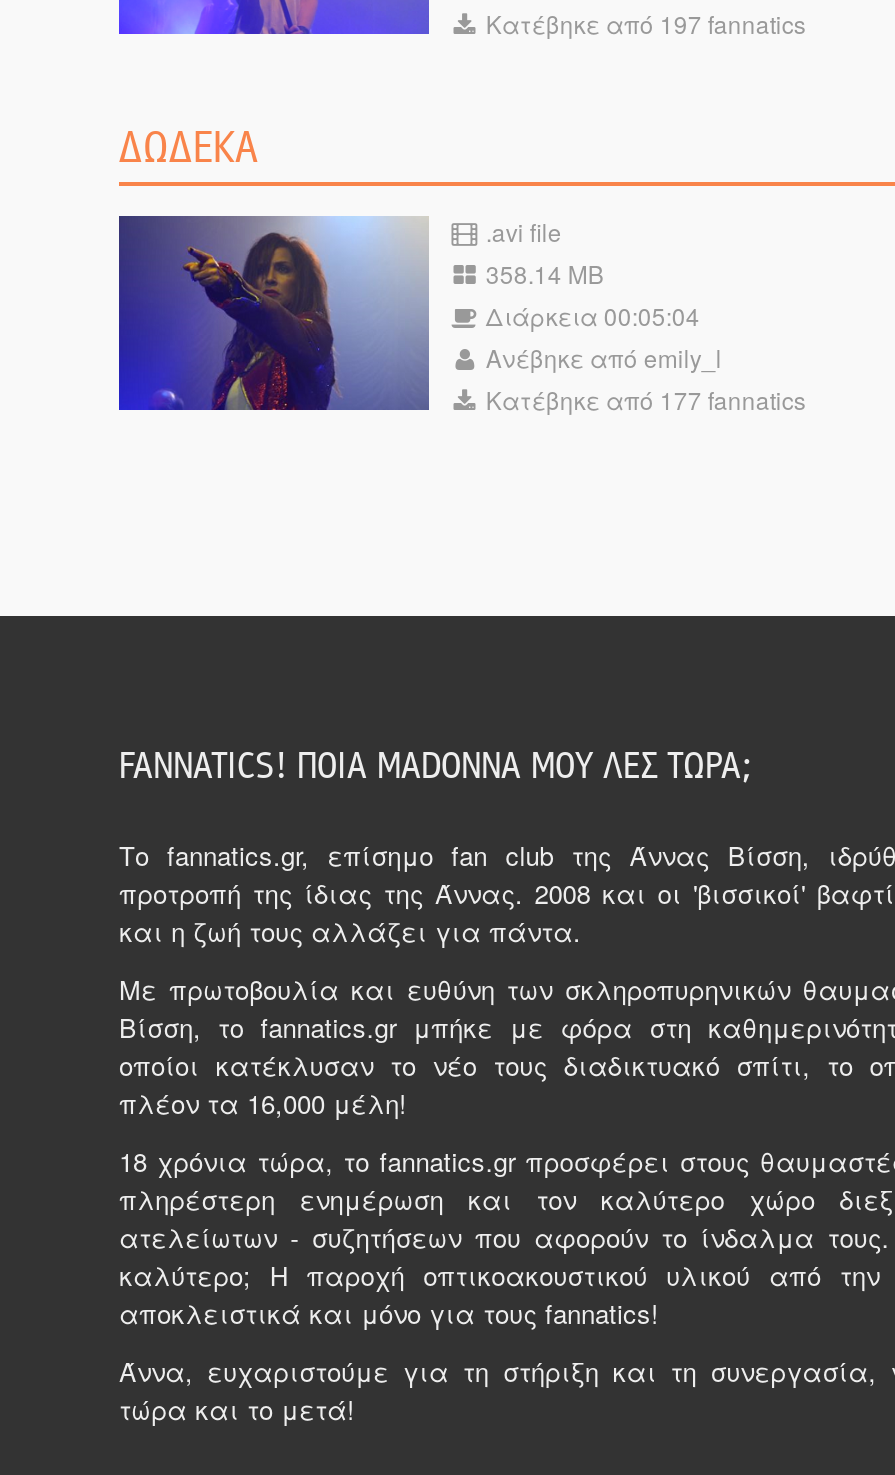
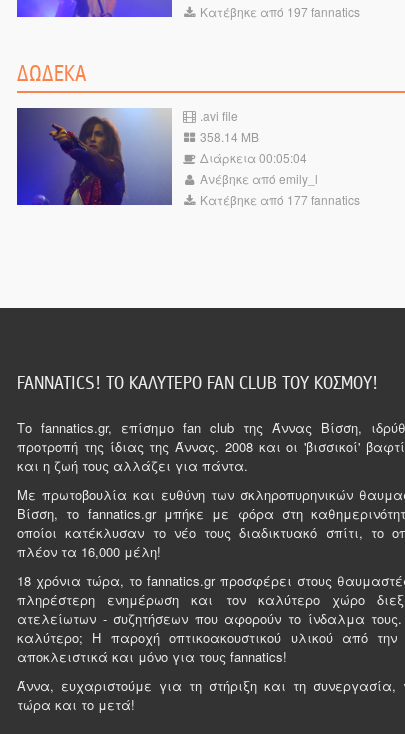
[119,742,753,788] FANNATICS! ΠΟΙΑ MADONNA ΜΟΥ ΛΕΣ ΤΩΡΑ; -> [17,371,378,394] FANNATICS! ΤΟ ΚΑΛΥΤΕΡΟ FAN CLUB ΤΟΥ ΚΟΣΜΟΥ!

